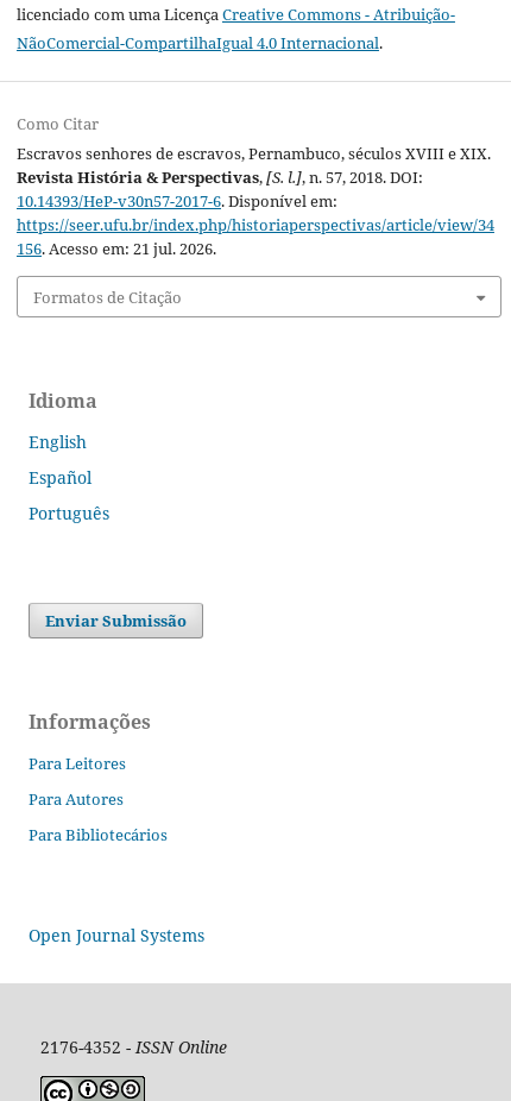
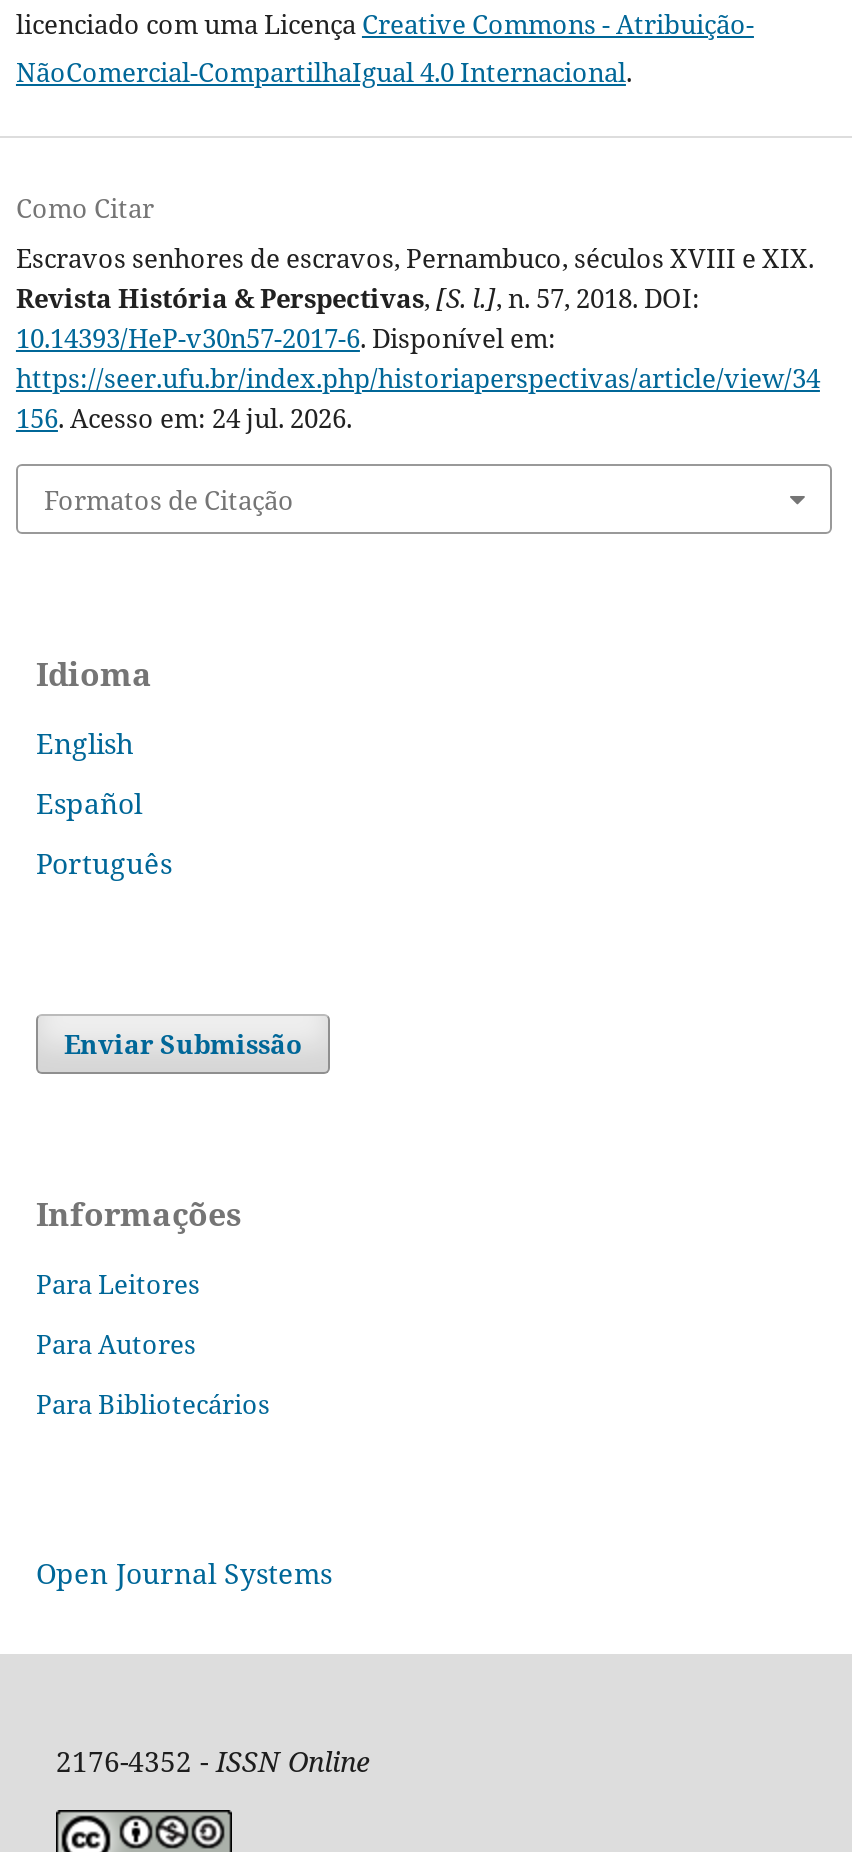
[17,238,216,259] 156. Acesso em: 21 jul. 2026. -> [16,400,352,436] 156. Acesso em: 24 jul. 2026.

